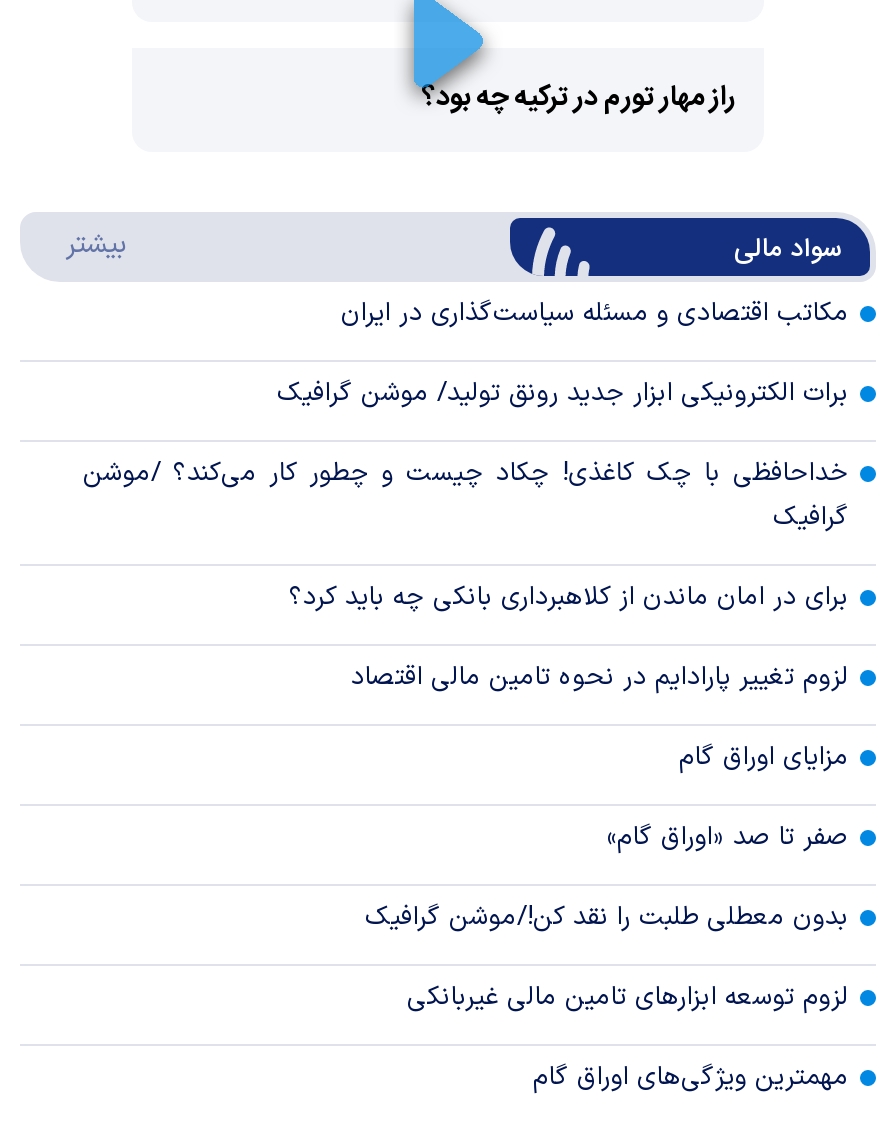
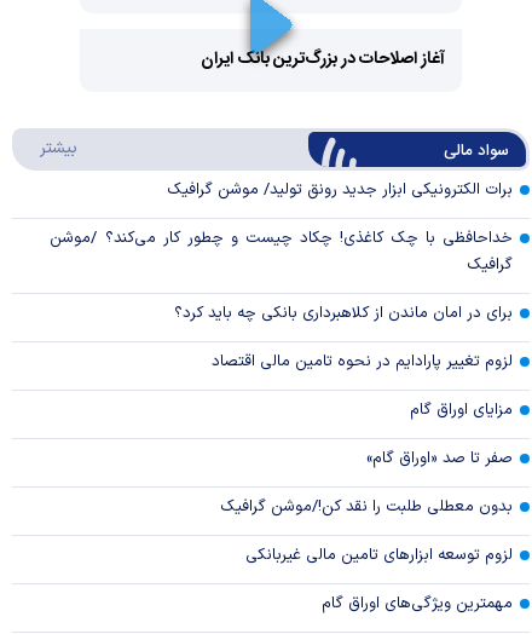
[422,74,736,122] راز مهار تورم در ترکیه چه بود؟ -> [201,45,445,74] آغاز اصلاحات در بزرگ‌ترین بانک ایران
[341,294,849,334] مکاتب اقتصادی و مسئله سیاست‌گذاری در ایران -> none

